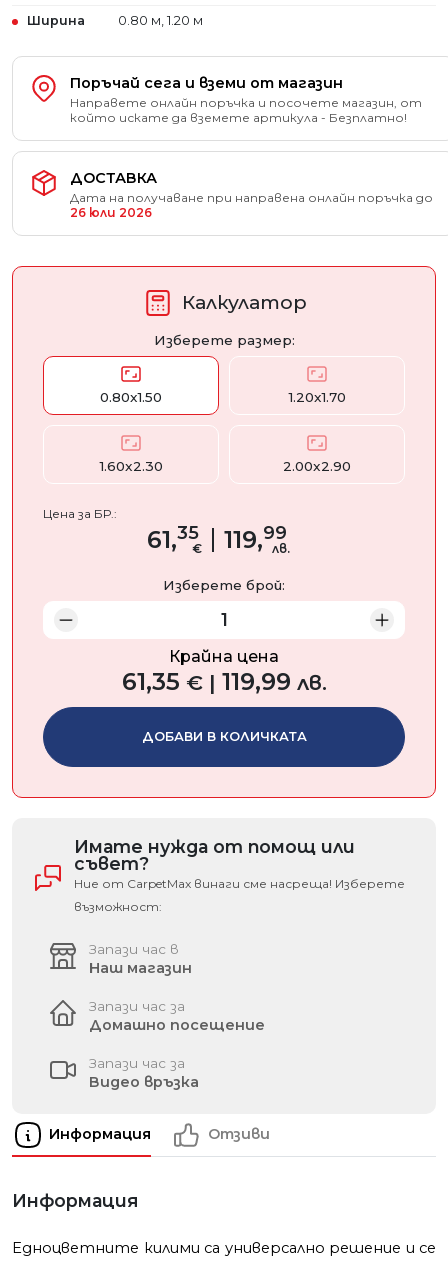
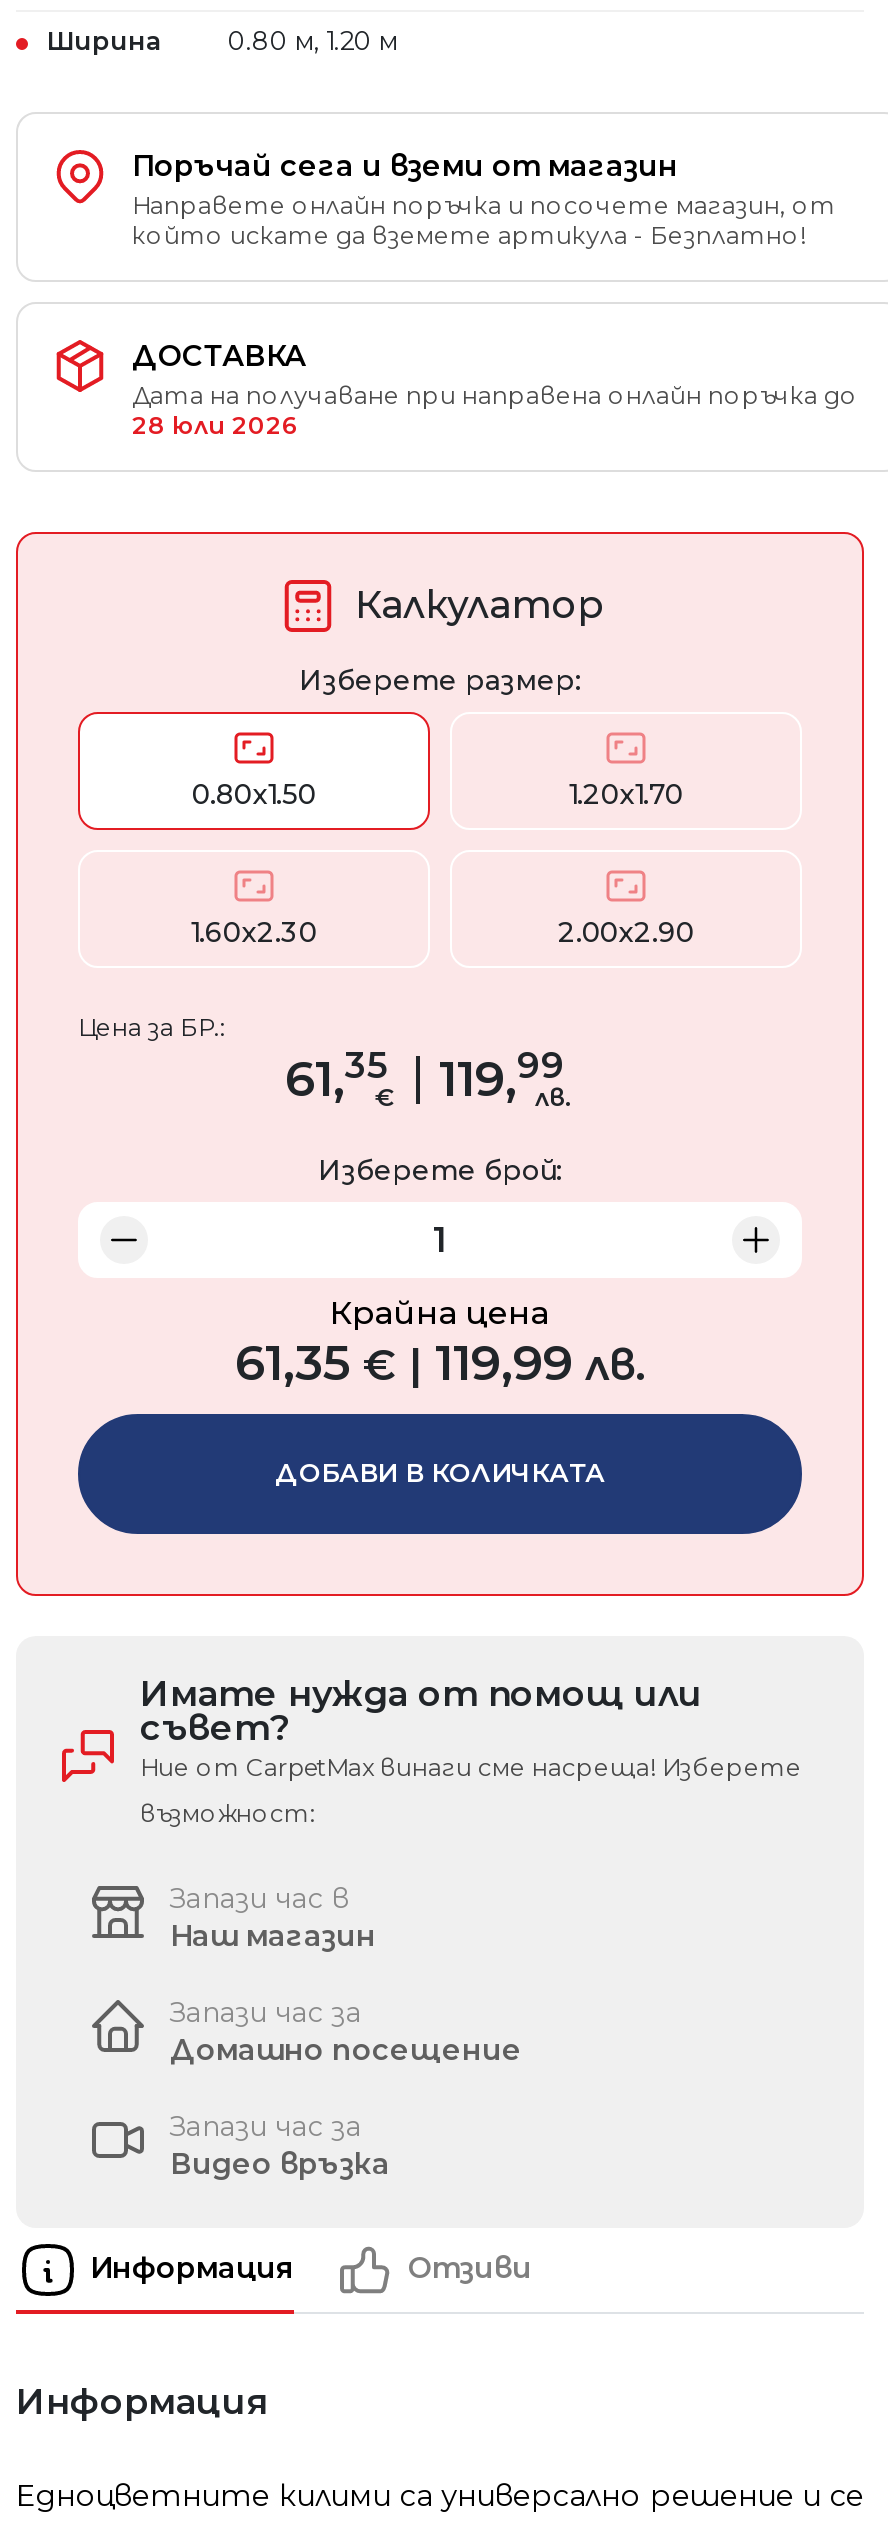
[70,204,152,219] 26 юли 2026 -> [132,409,298,439] 28 юли 2026

